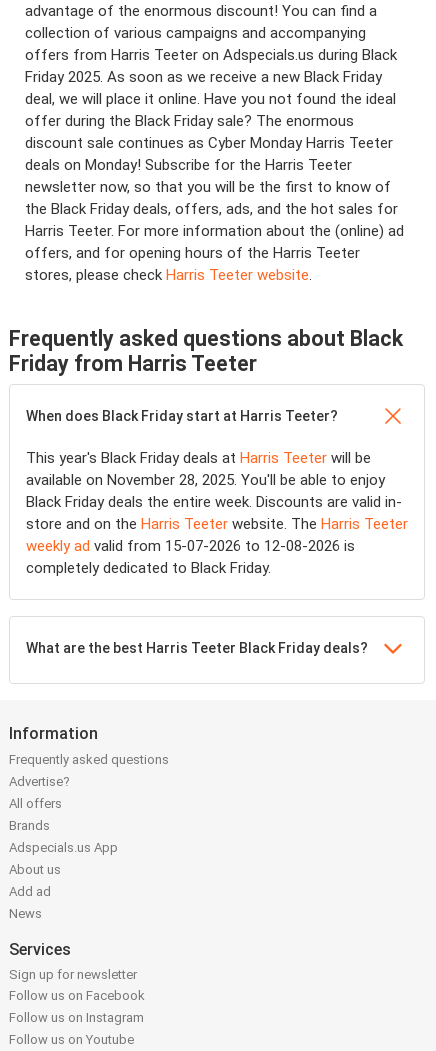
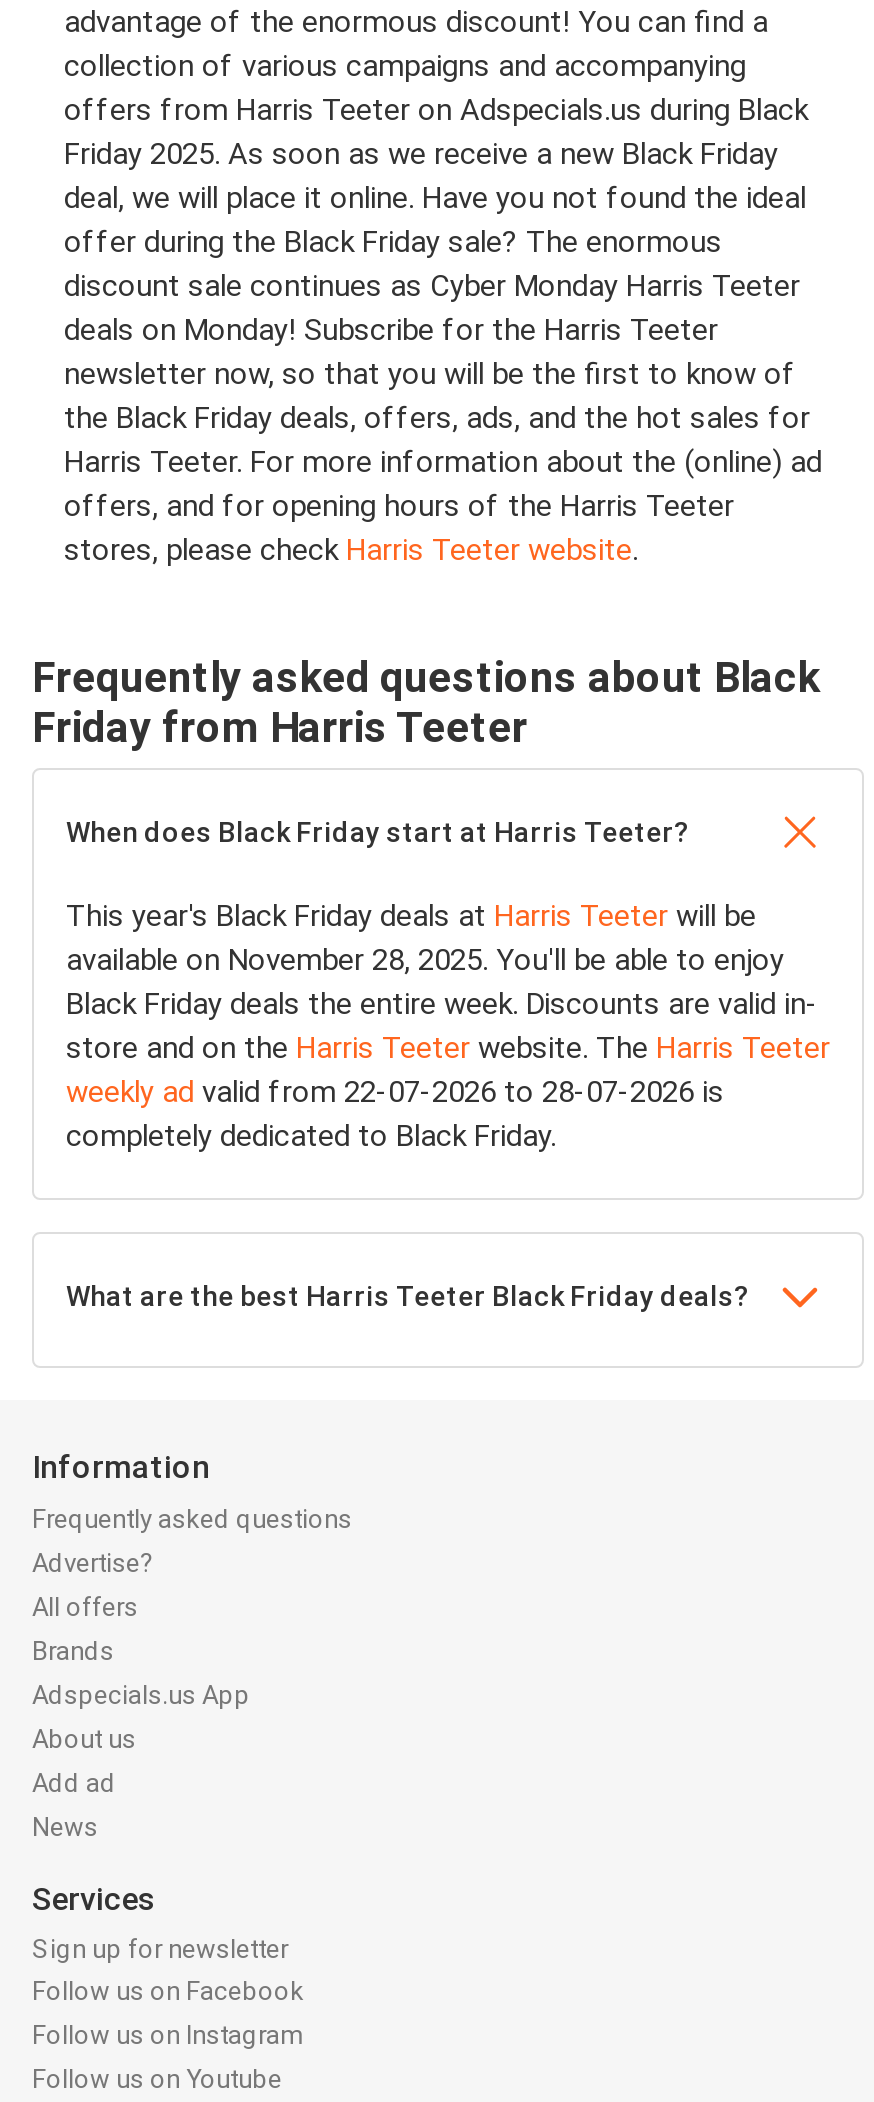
[26,537,355,555] weekly ad valid from 15-07-2026 to 12-08-2026 is -> [66,1074,724,1110] weekly ad valid from 22-07-2026 to 28-07-2026 is

